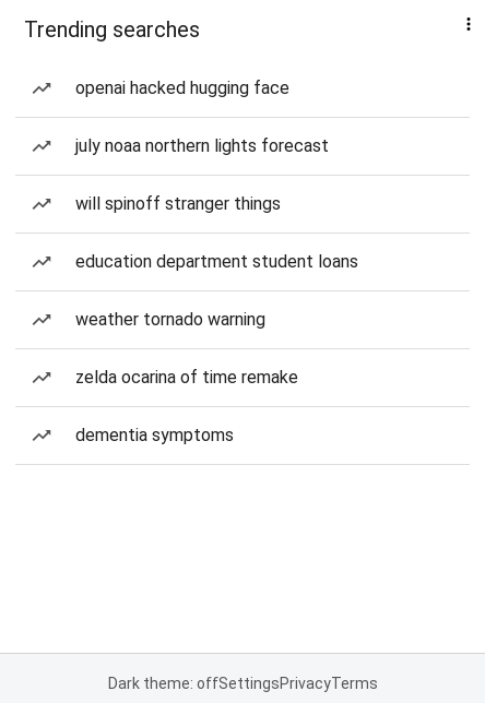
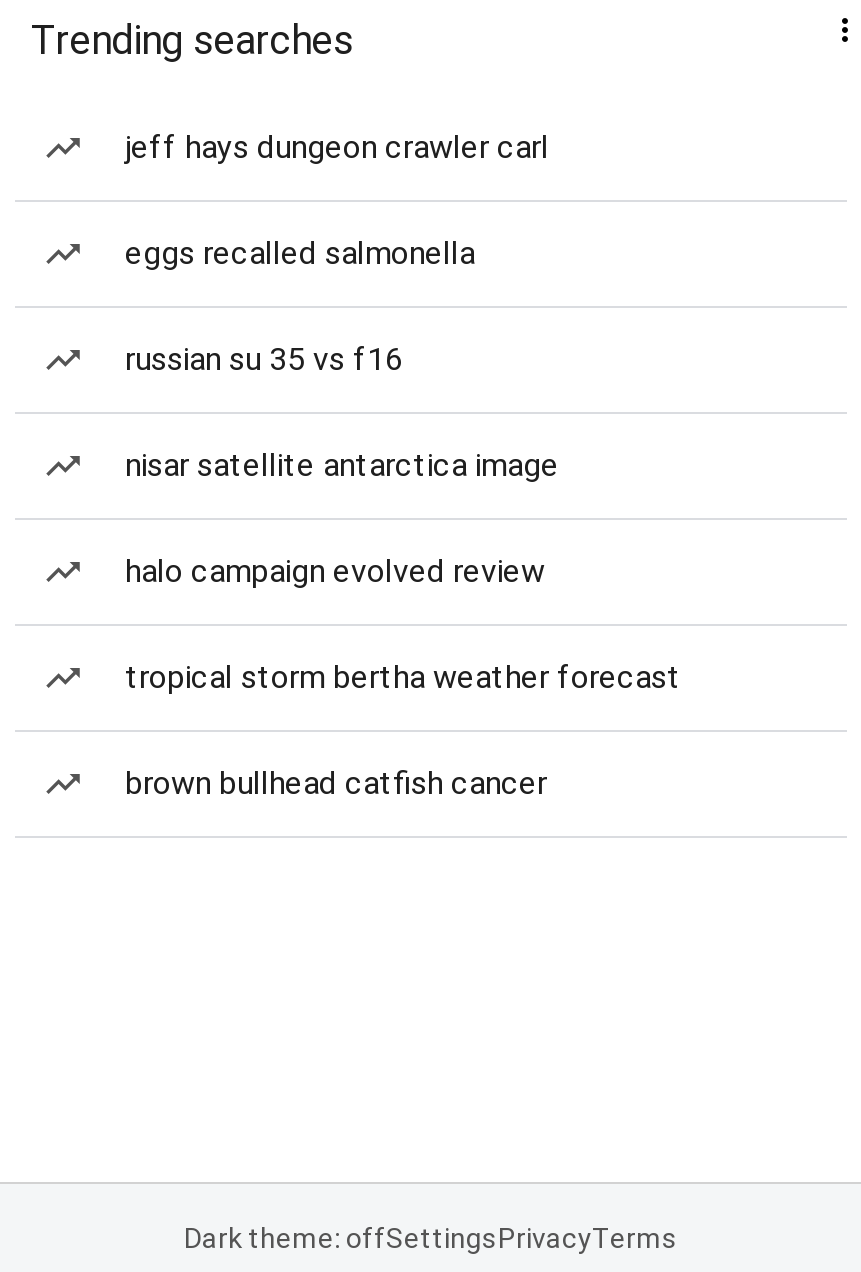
[75,78,289,98] openai hacked hugging face -> [125,128,549,166] jeff hays dungeon crawler carl
[75,135,329,156] july noaa northern lights forecast -> [125,234,475,272] eggs recalled salmonella
[75,193,281,214] will spinoff stranger things -> [125,340,403,378] russian su 35 vs f16
[75,251,358,272] education department student loans -> [125,446,559,484] nisar satellite antarctica image
[75,309,265,330] weather tornado warning -> [125,552,545,590] halo campaign evolved review
[75,367,298,388] zelda ocarina of time remake -> [125,658,681,696] tropical storm bertha weather forecast
[75,425,234,445] dementia symptoms -> [125,764,547,802] brown bullhead catfish cancer

